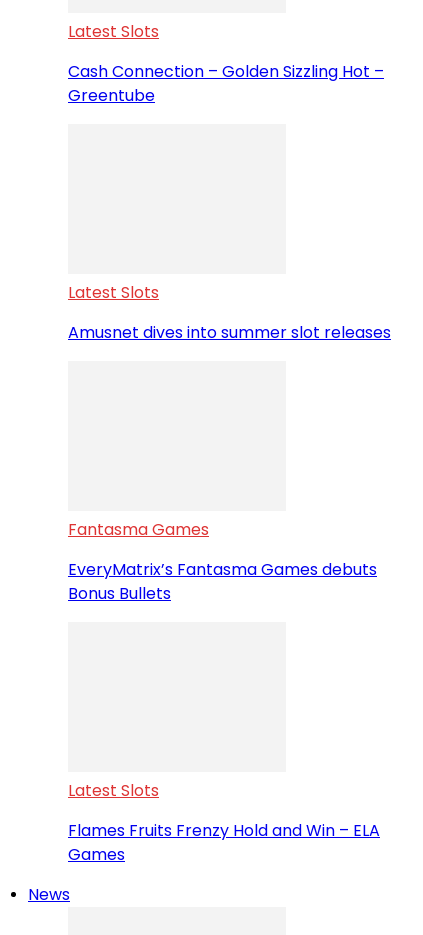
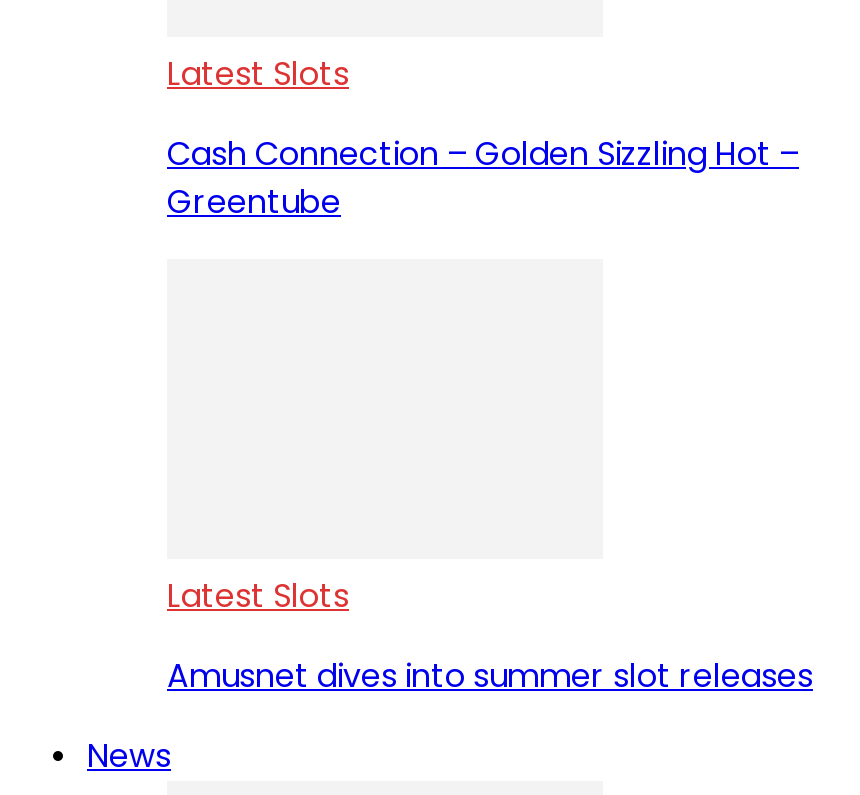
[68,518,377,605] Fantasma Games | EveryMatrix’s Fantasma Games debuts | Bonus Bullets -> none
[68,779,380,866] Latest Slots | Flames Fruits Frenzy Hold and Win – ELA | Games -> none

